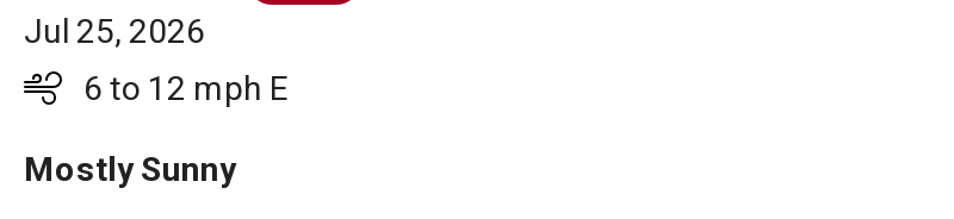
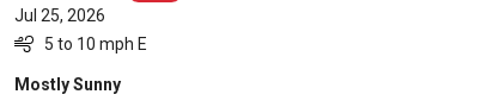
[83,69,289,107] 6 to 12 mph E -> [44,34,147,53] 5 to 10 mph E

